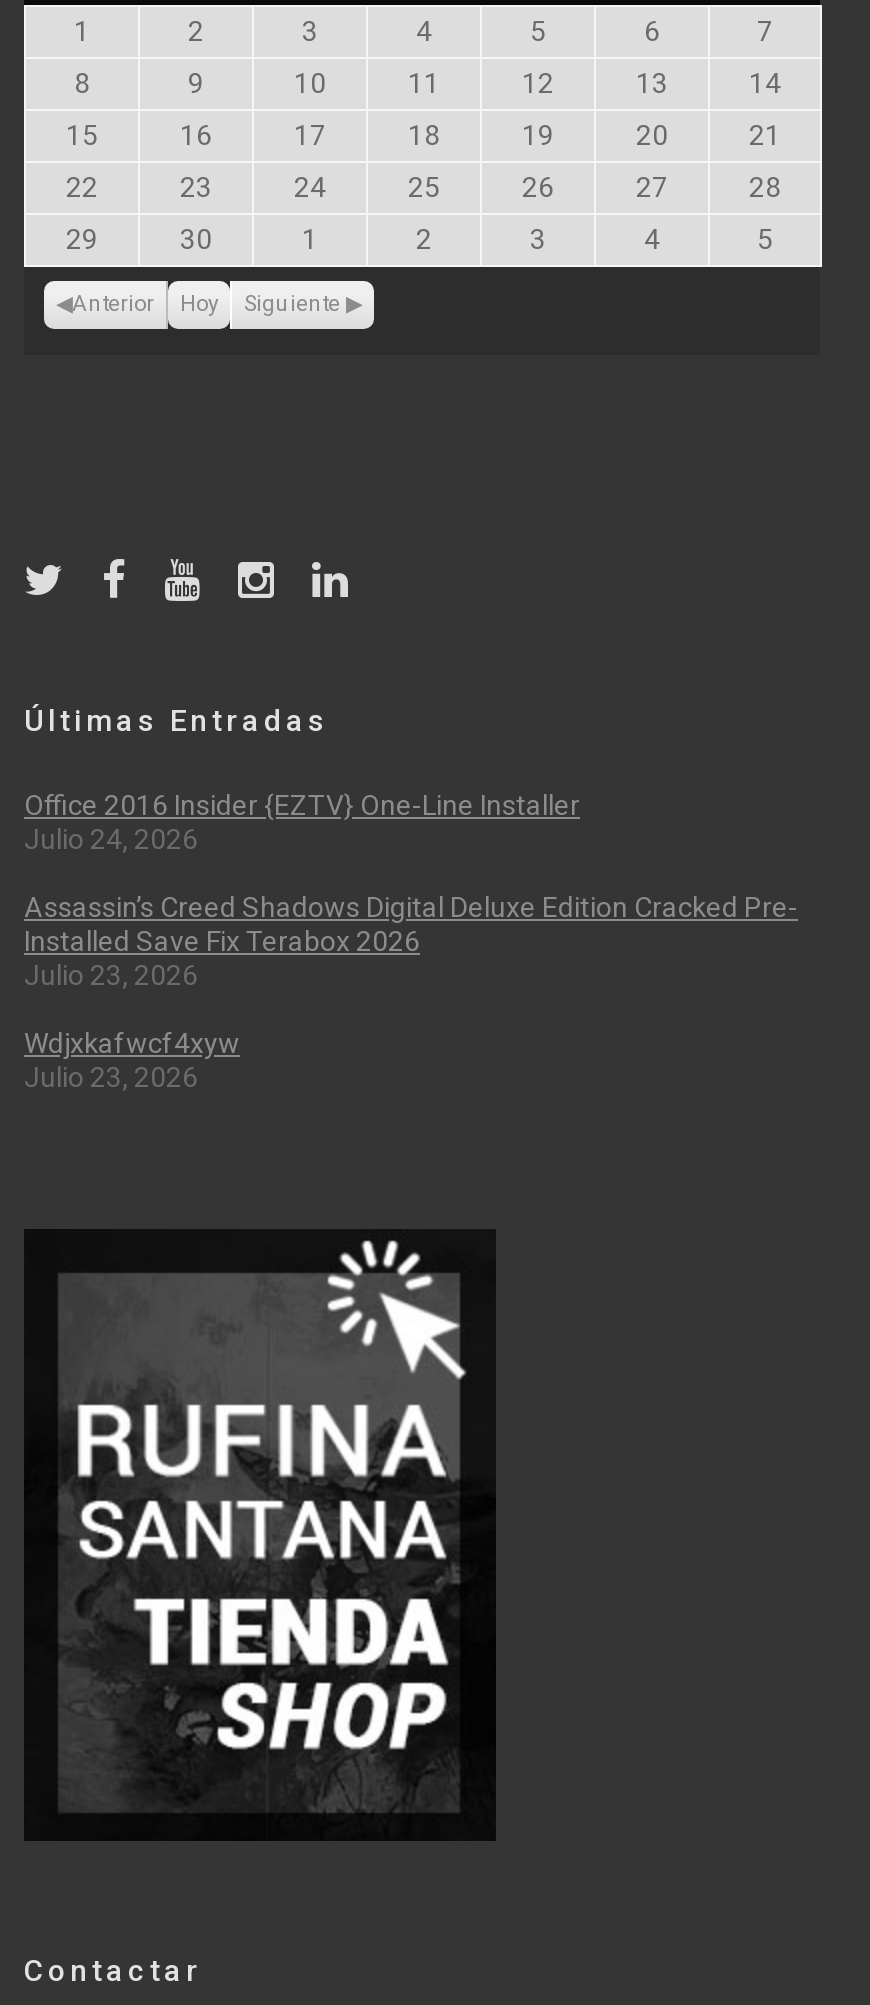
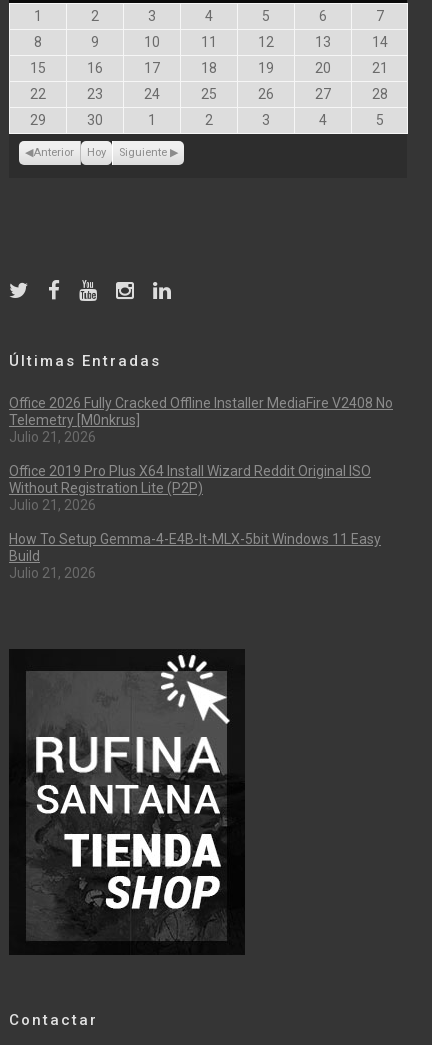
[24,789,580,855] Office 2016 Insider {EZTV} One-Line Installer | Julio 24, 2026 -> [9,395,393,445] Office 2026 Fully Cracked Offline Installer MediaFire V2408 No | Telemetry [m0nkrus] | Julio 21, 2026
[24,891,798,991] Assassin’s Creed Shadows Digital Deluxe Edition Cracked Pre- | Installed Save Fix Terabox 2026 | Julio 23, 2026 -> [9,463,371,513] Office 2019 Pro Plus X64 Install Wizard Reddit Original ISO | Without Registration Lite (P2P) | Julio 21, 2026
[24,1027,240,1093] Wdjxkafwcf4xyw | Julio 23, 2026 -> [9,531,381,581] How To Setup Gemma-4-E4B-It-MLX-5bit Windows 11 Easy | Build | Julio 21, 2026

